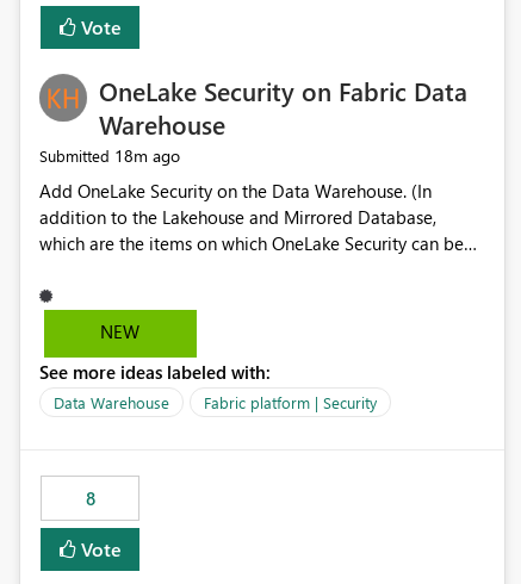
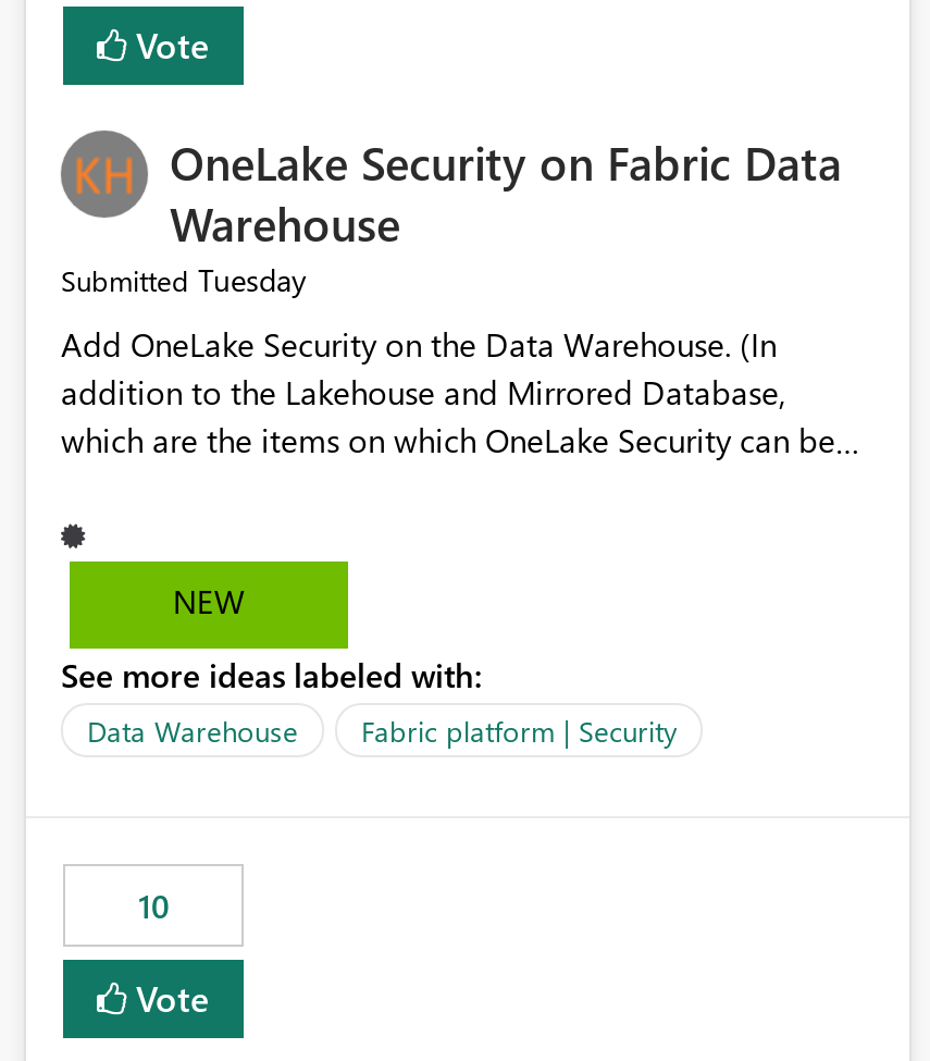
[39,145,180,167] Submitted 18m ago -> [61,260,307,301] Submitted Tuesday
[85,487,95,511] 8 -> [138,884,169,928] 10

